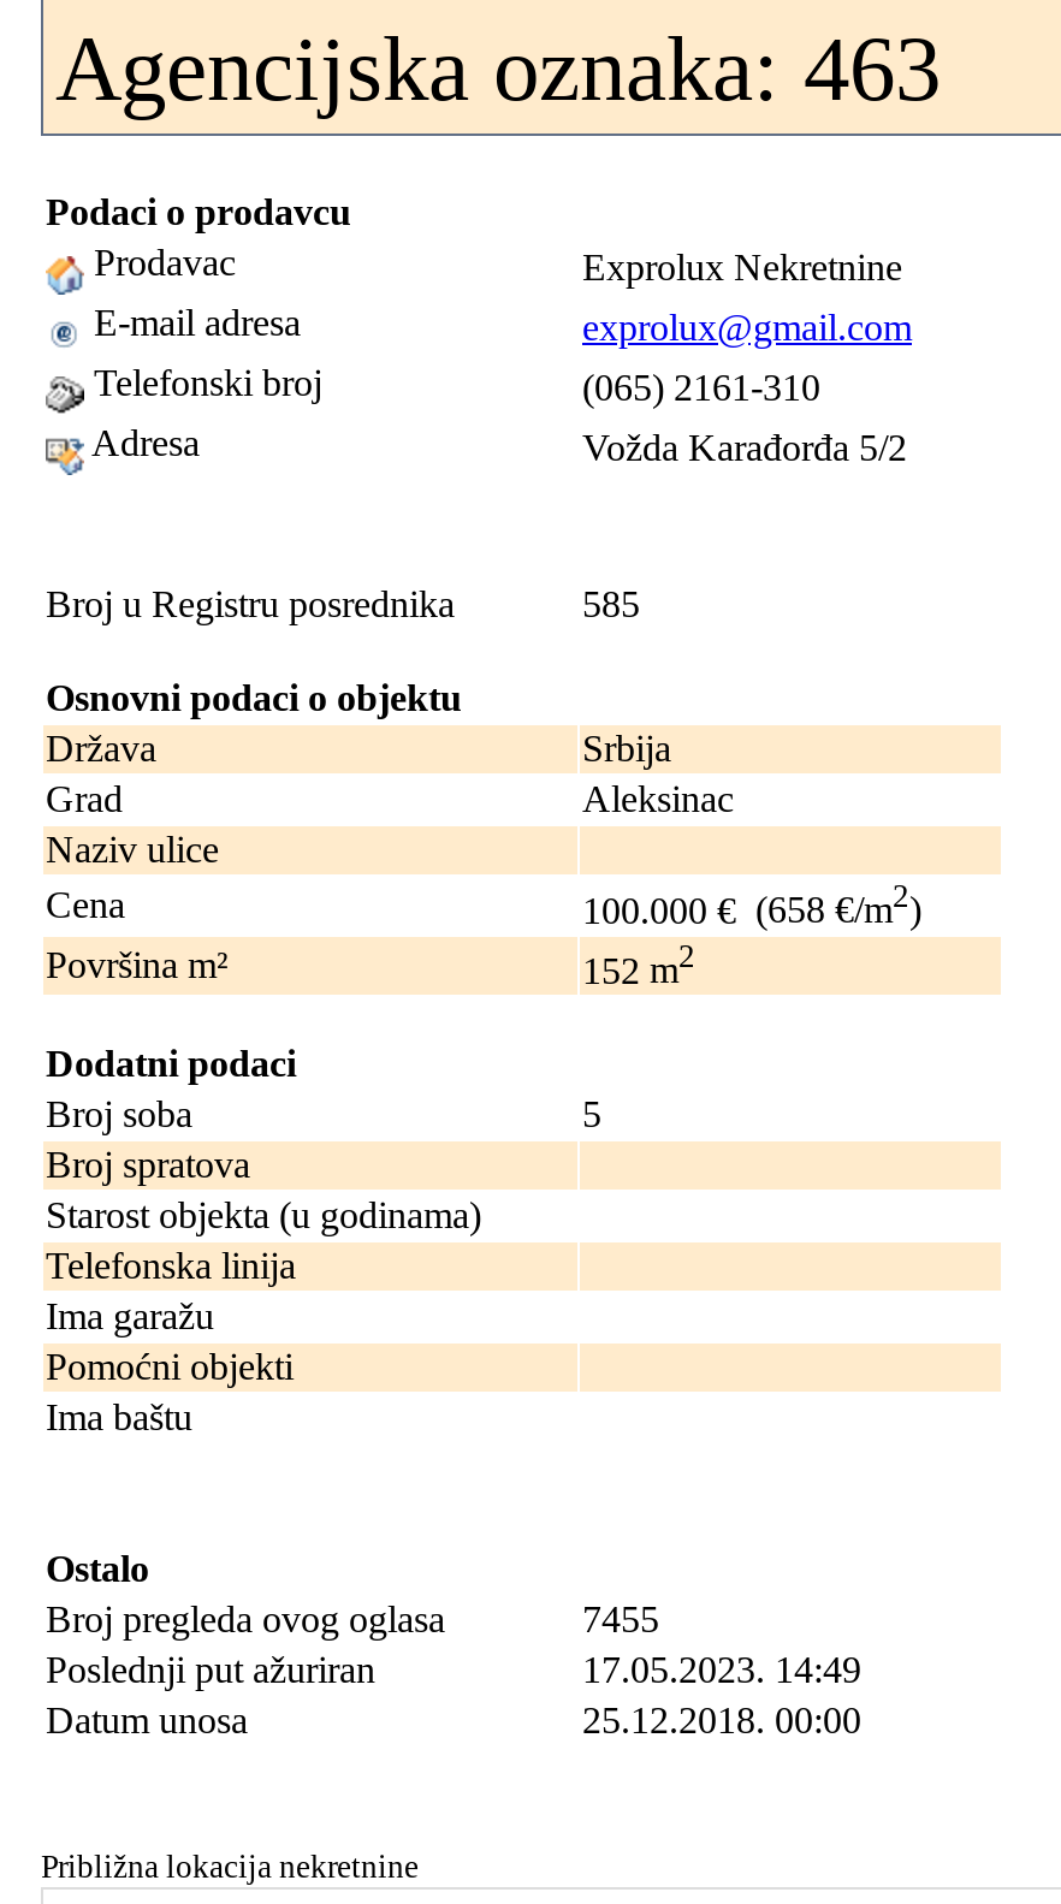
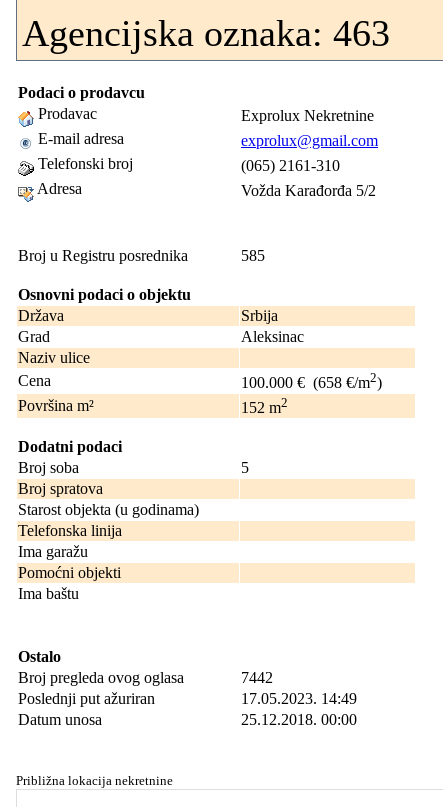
[582,1598,659,1639] 7455 -> [241,669,273,686] 7442

